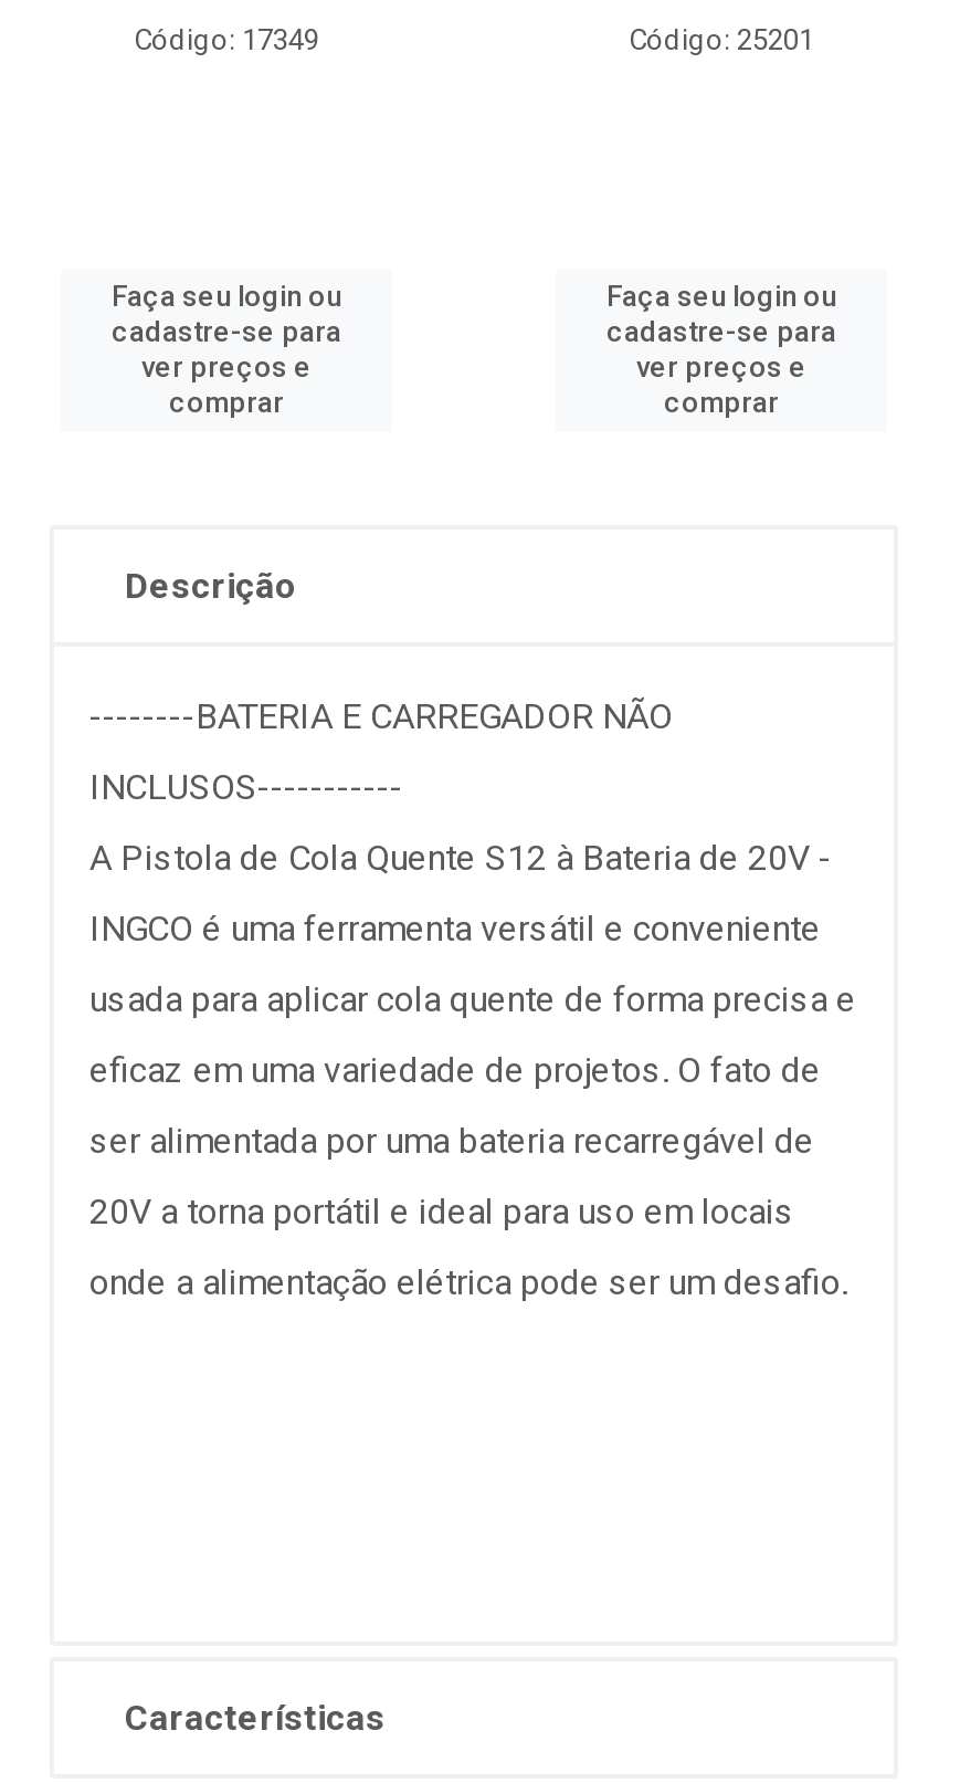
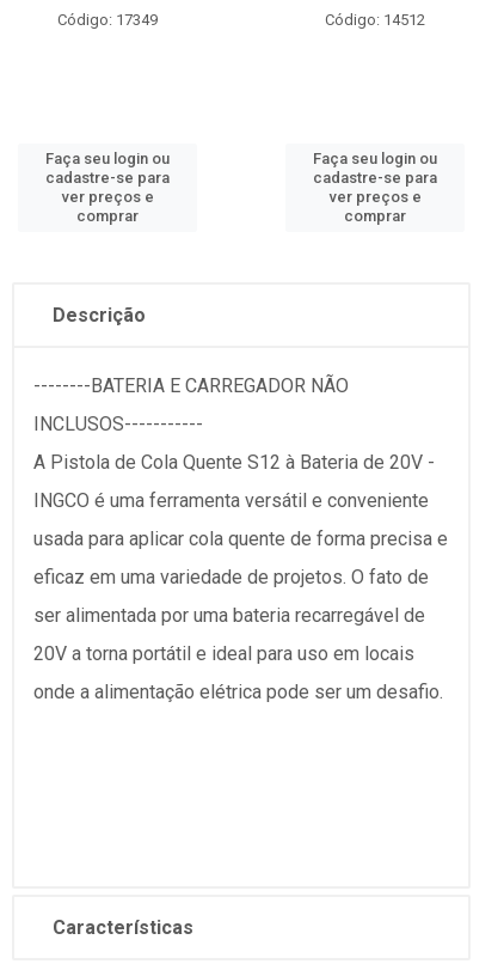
[629,24,814,57] Código: 25201 -> [325,11,425,29] Código: 14512

